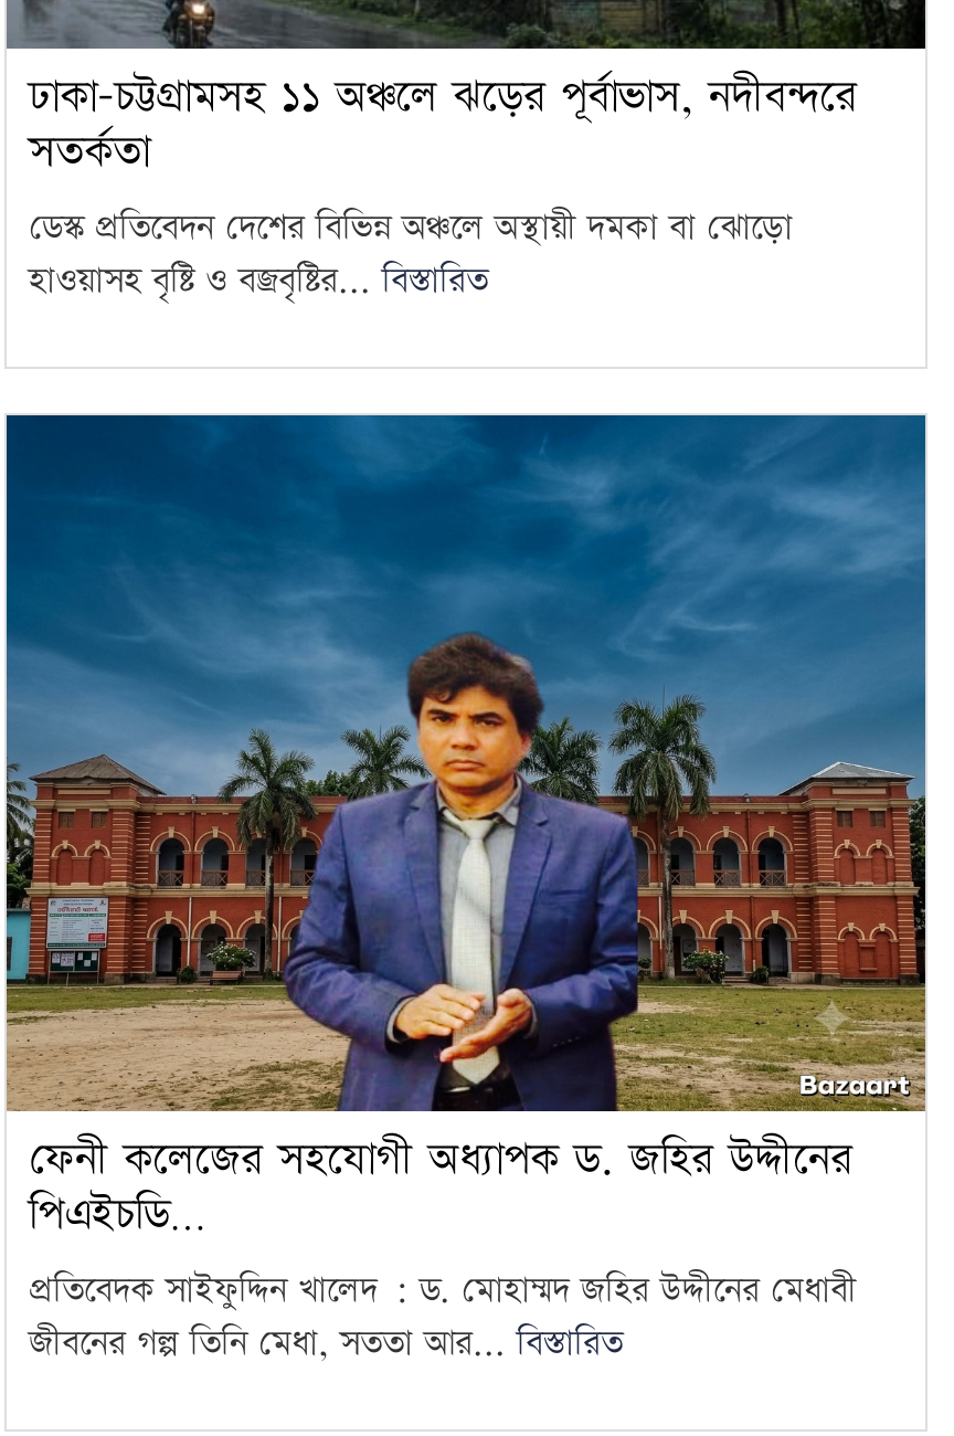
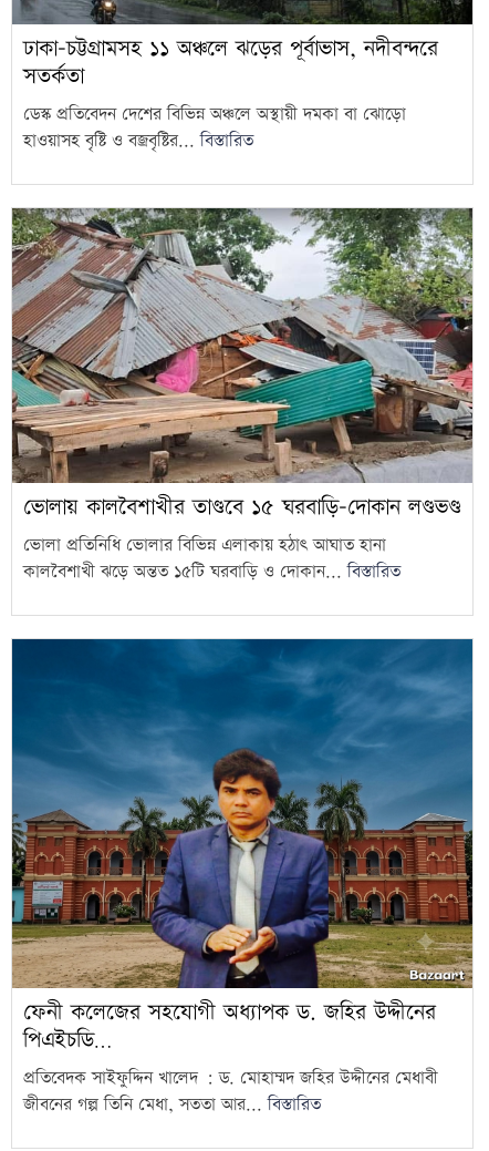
none -> [12,207,474,585] [image] | ভোলায় কালবৈশাখীর তাণ্ডবে ১৫ ঘরবাড়ি-দোকান লণ্ডভণ্ড | ভোলা প্রতিনিধি ভোলার বিভিন্ন এলাকায় হঠাৎ আঘাত হানা | কালবৈশাখী ঝড়ে অন্তত ১৫টি ঘরবাড়ি ও দোকান... বিস্তারিত

